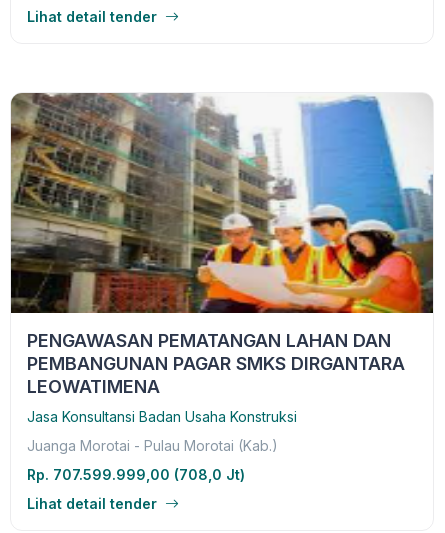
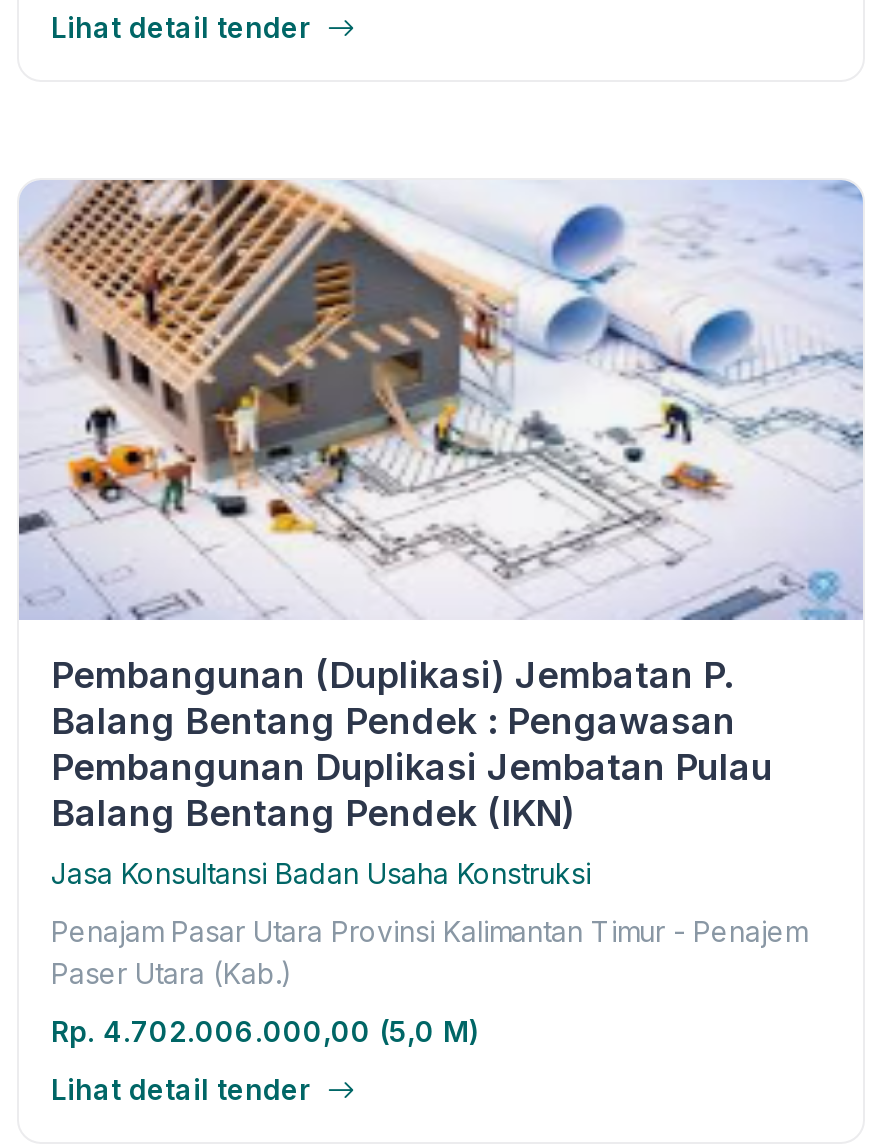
[10,92,434,397] [image] | PENGAWASAN PEMATANGAN LAHAN DAN | PEMBANGUNAN PAGAR SMKS DIRGANTARA | LEOWATIMENA -> [19,178,863,834] [image] | Pembangunan (Duplikasi) Jembatan P. | Balang Bentang Pendek : Pengawasan | Pembangunan Duplikasi Jembatan Pulau | Balang Bentang Pendek (IKN)
[27,437,278,454] Juanga Morotai - Pulau Morotai (Kab.) -> [51,914,807,990] Penajam Pasar Utara Provinsi Kalimantan Timur - Penajem | Paser Utara (Kab.)
[27,466,245,483] Rp. 707.599.999,00 (708,0 Jt) -> [51,1014,479,1048] Rp. 4.702.006.000,00 (5,0 M)

